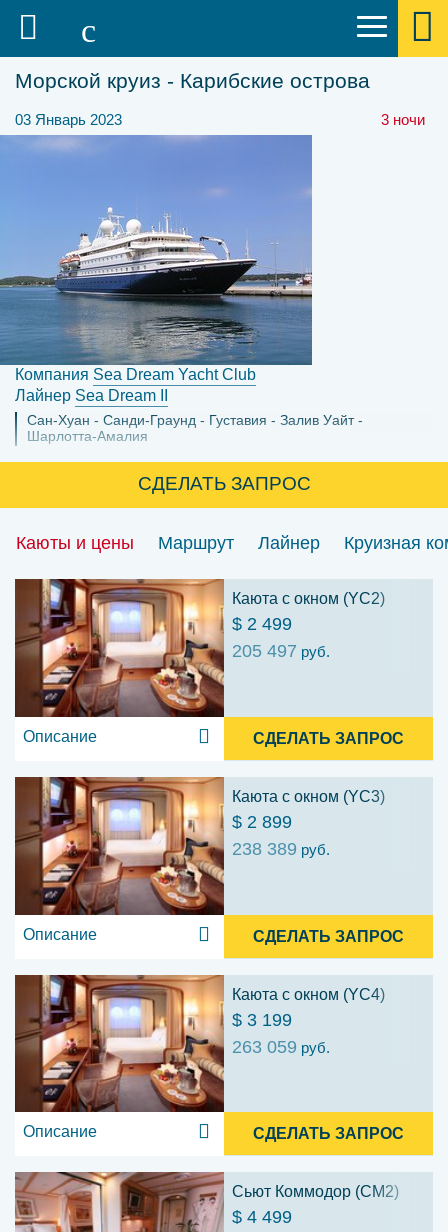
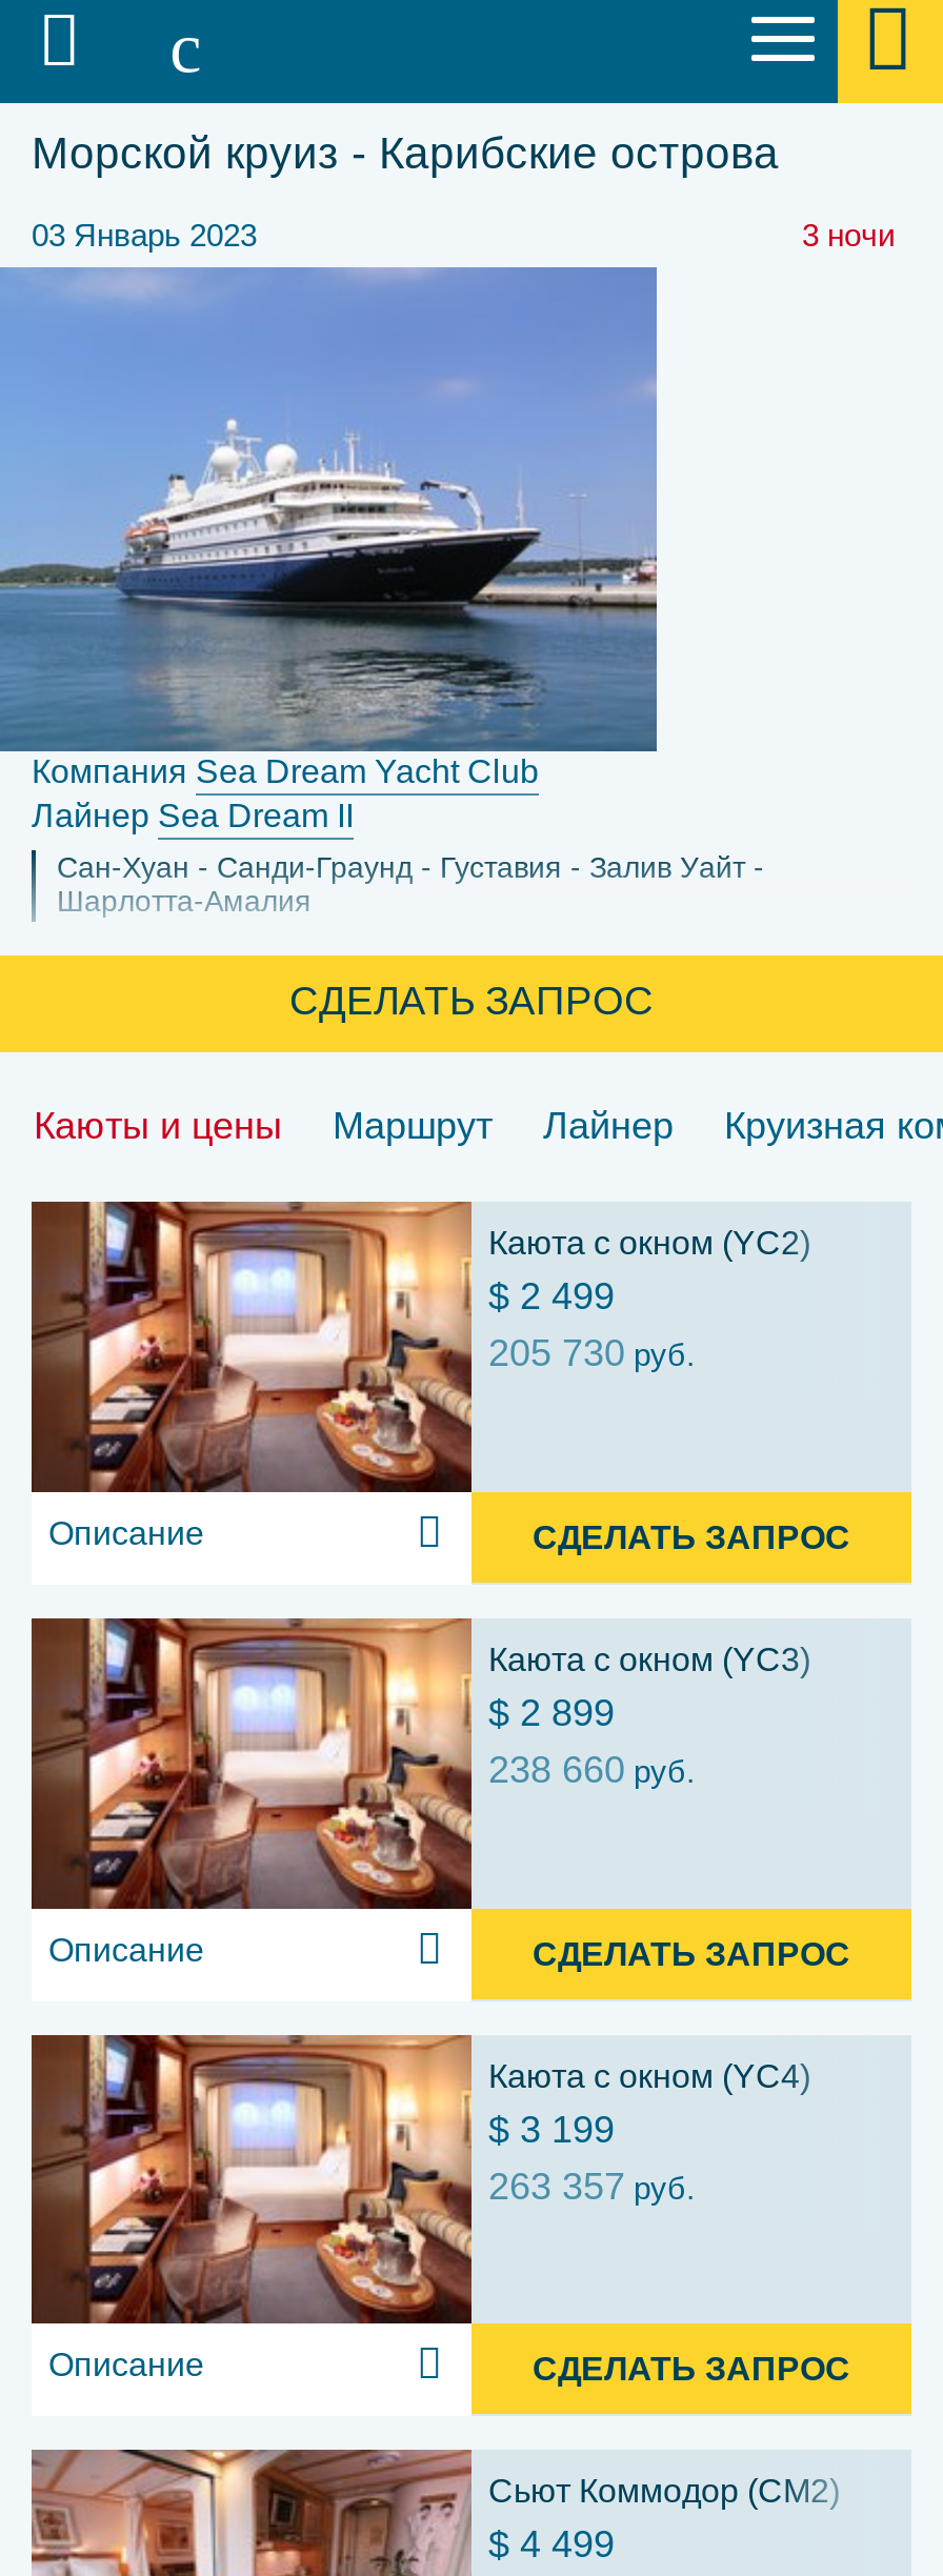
[232,641,330,661] 205 497 руб. -> [488,1332,695,1374] 205 730 руб.
[232,839,330,859] 238 389 руб. -> [488,1748,695,1791] 238 660 руб.
[232,1037,330,1057] 263 059 руб. -> [488,2165,695,2207] 263 357 руб.

